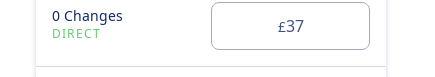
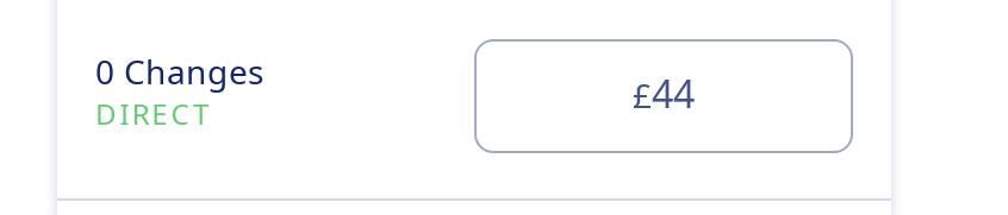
[277,14,303,36] £37 -> [633,68,695,120] £44

